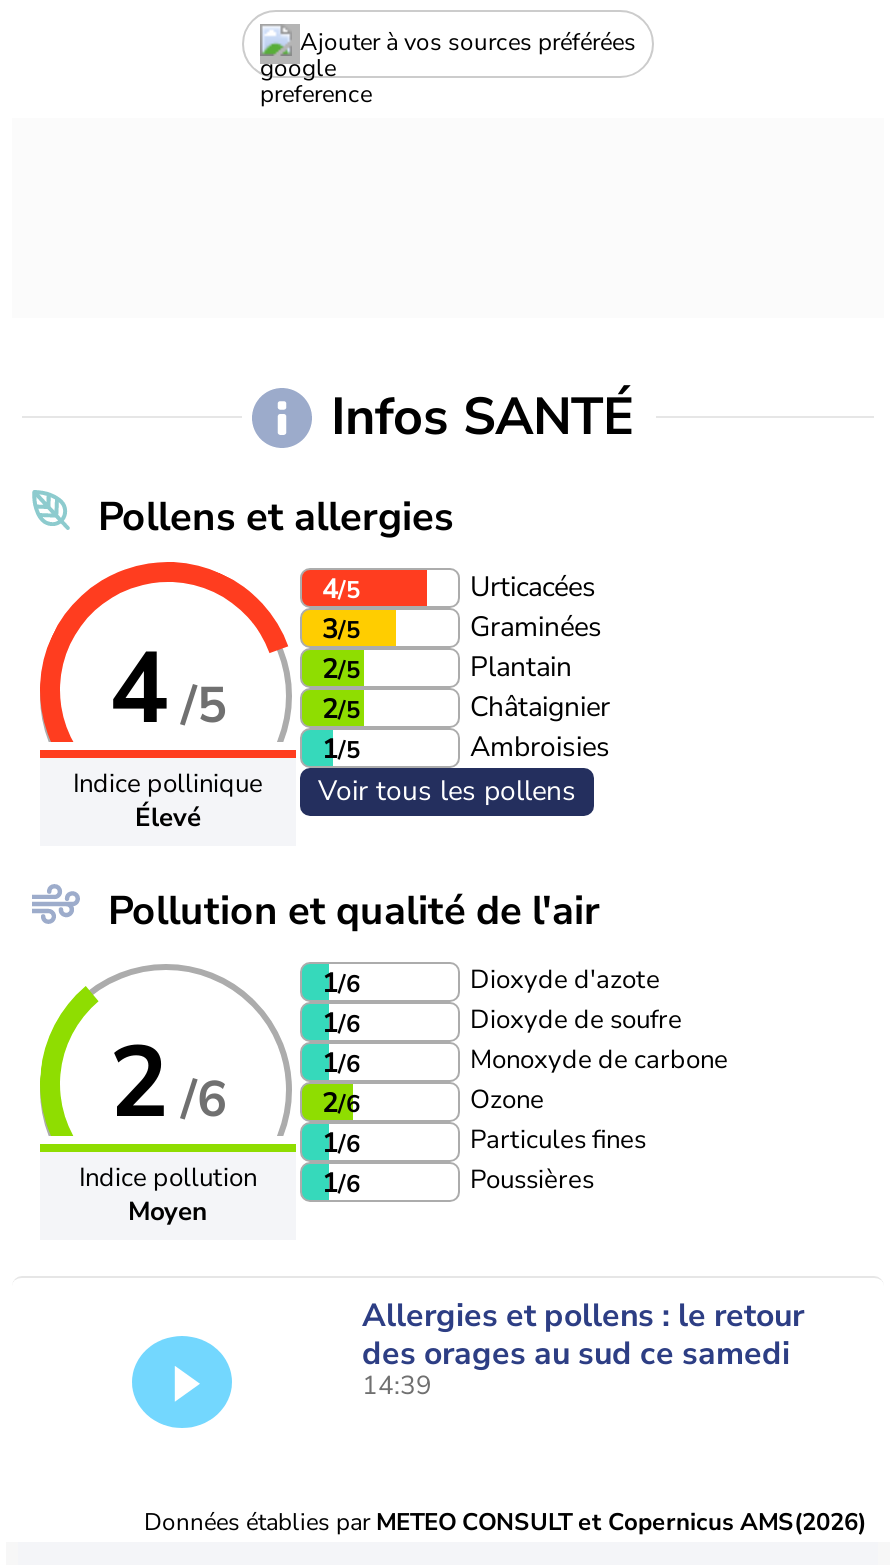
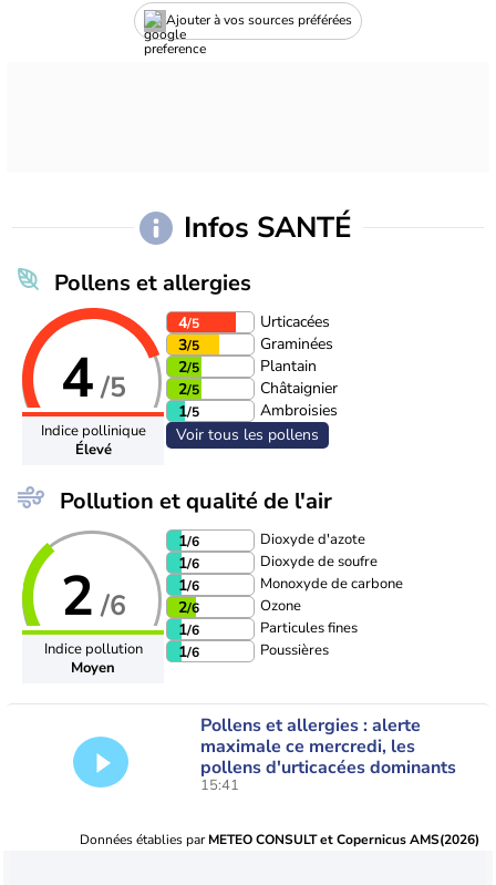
[362,1294,804,1404] Allergies et pollens : le retour | des orages au sud ce samedi | 14:39 -> [200,713,456,795] Pollens et allergies : alerte | maximale ce mercredi, les | pollens d'urticacées dominants | 15:41

